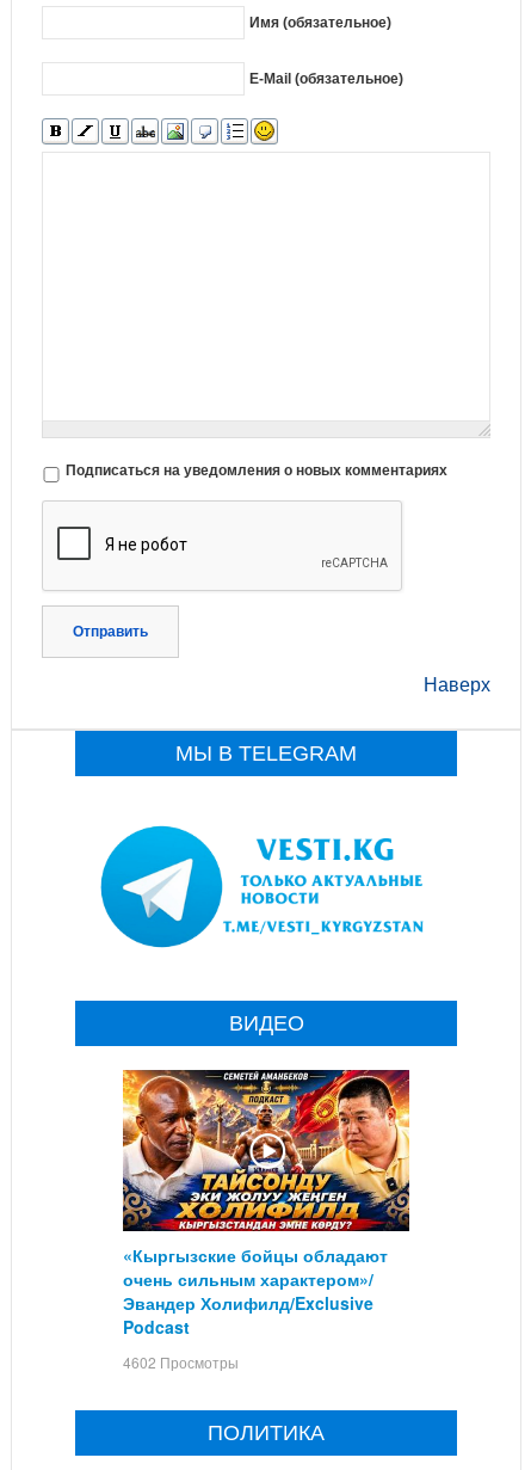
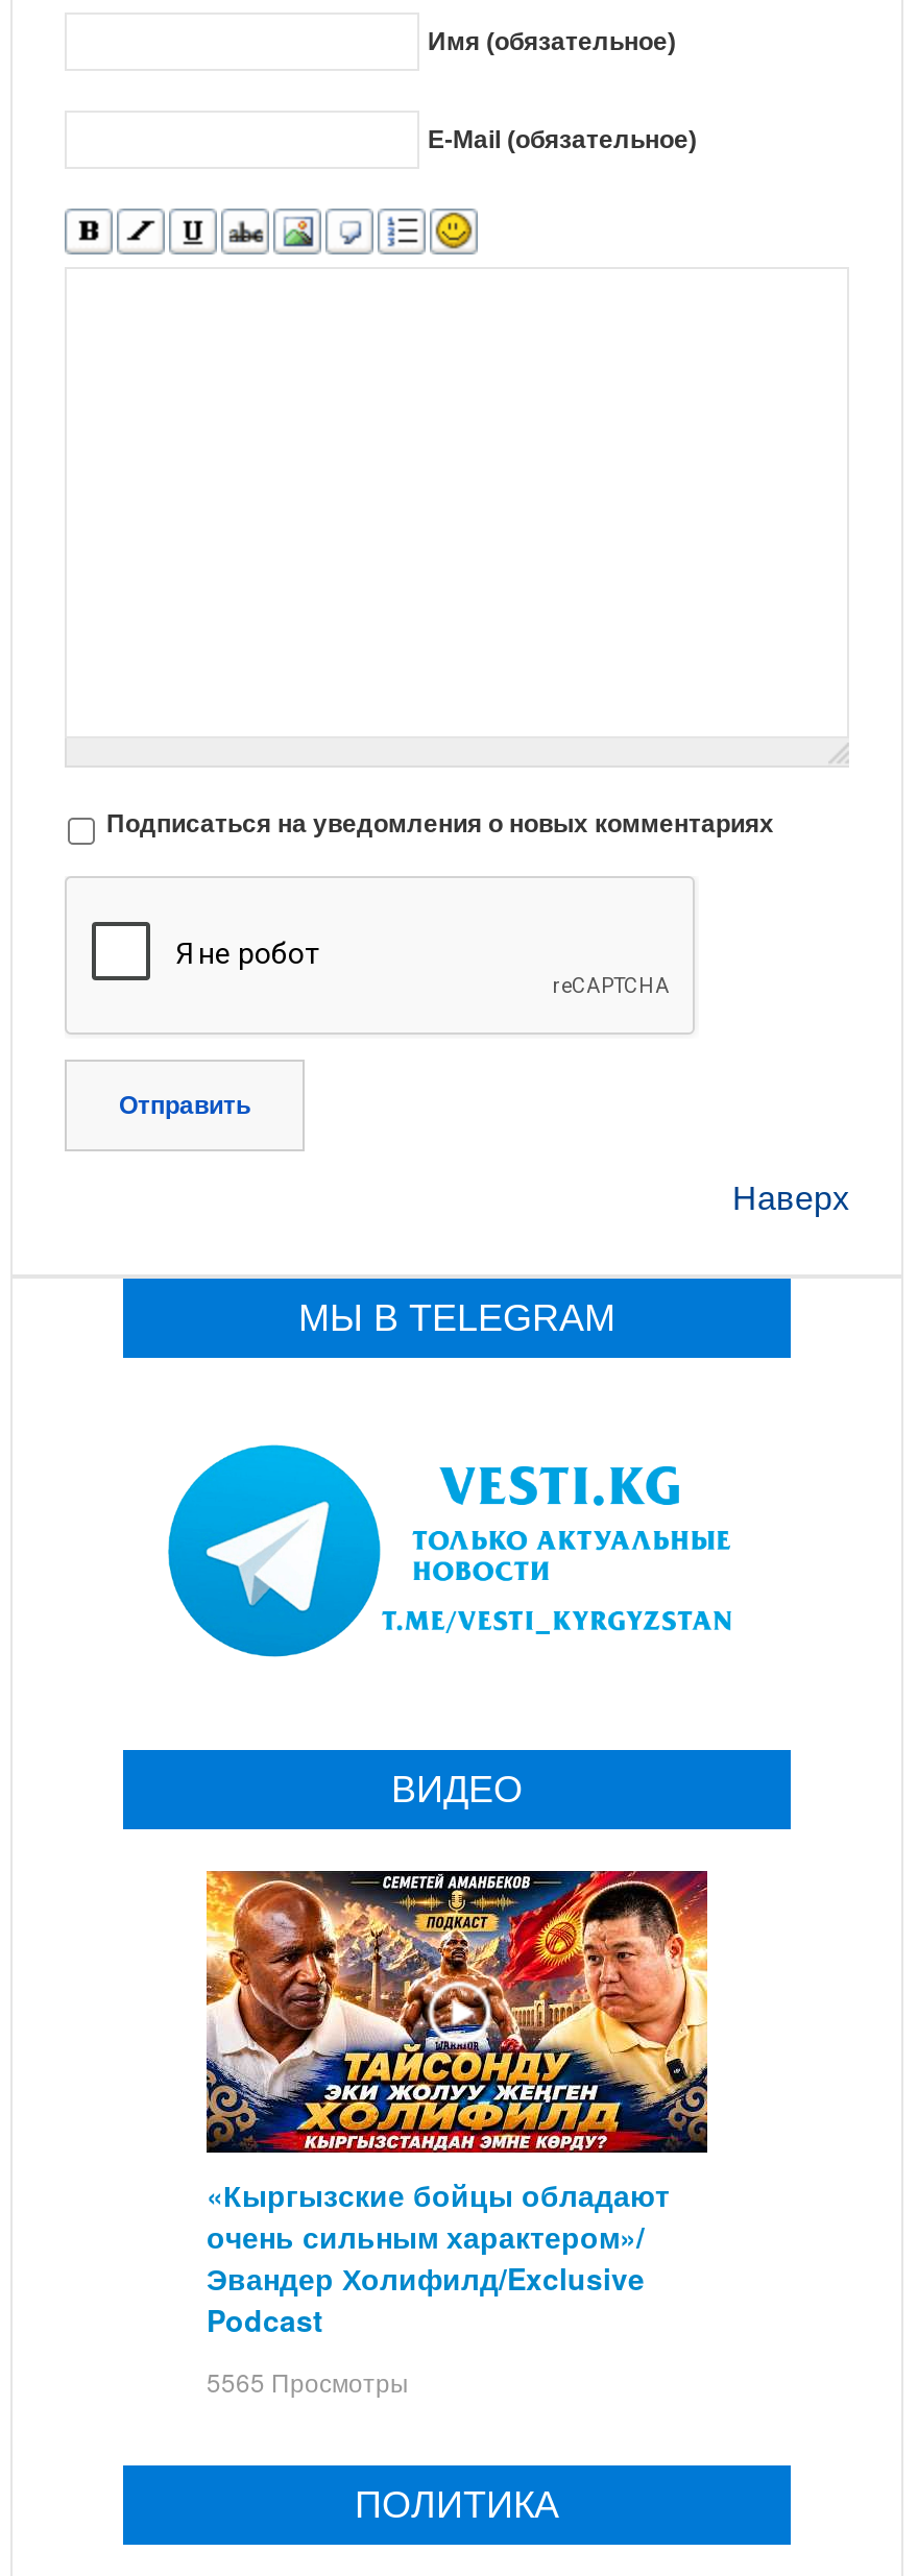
[123,1351,239,1372] 4602 Просмотры -> [207,2363,409,2398] 5565 Просмотры

